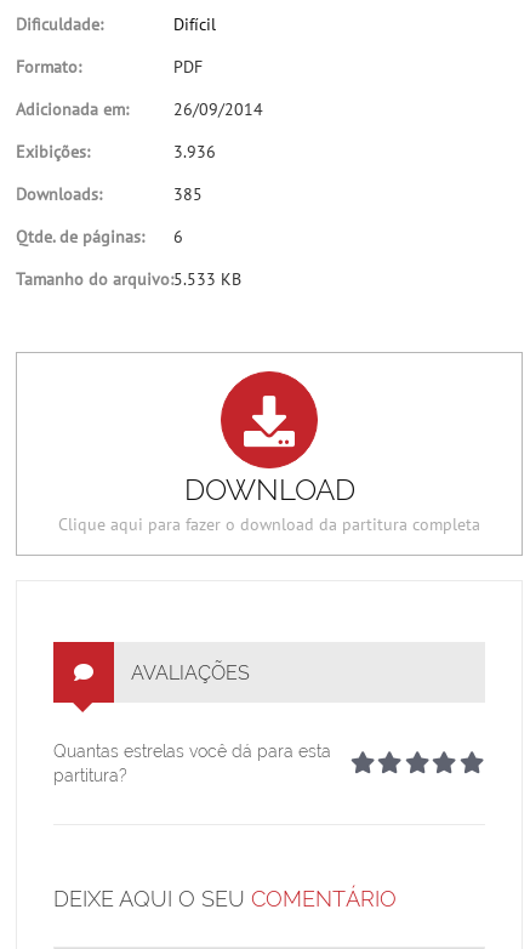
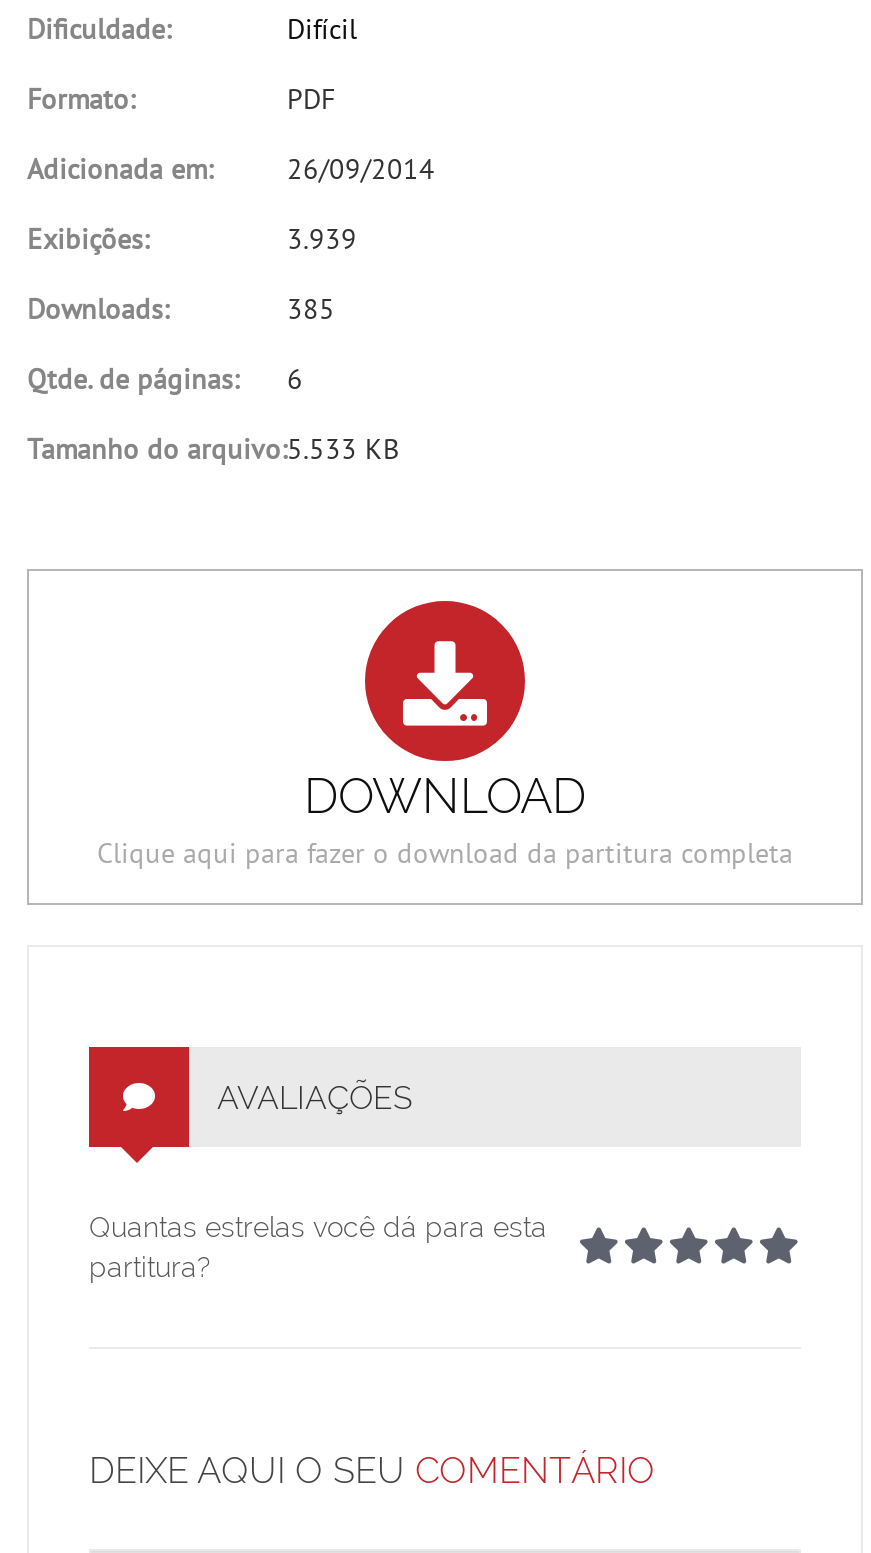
[173,141,216,163] 3.936 -> [287,221,357,257] 3.939

